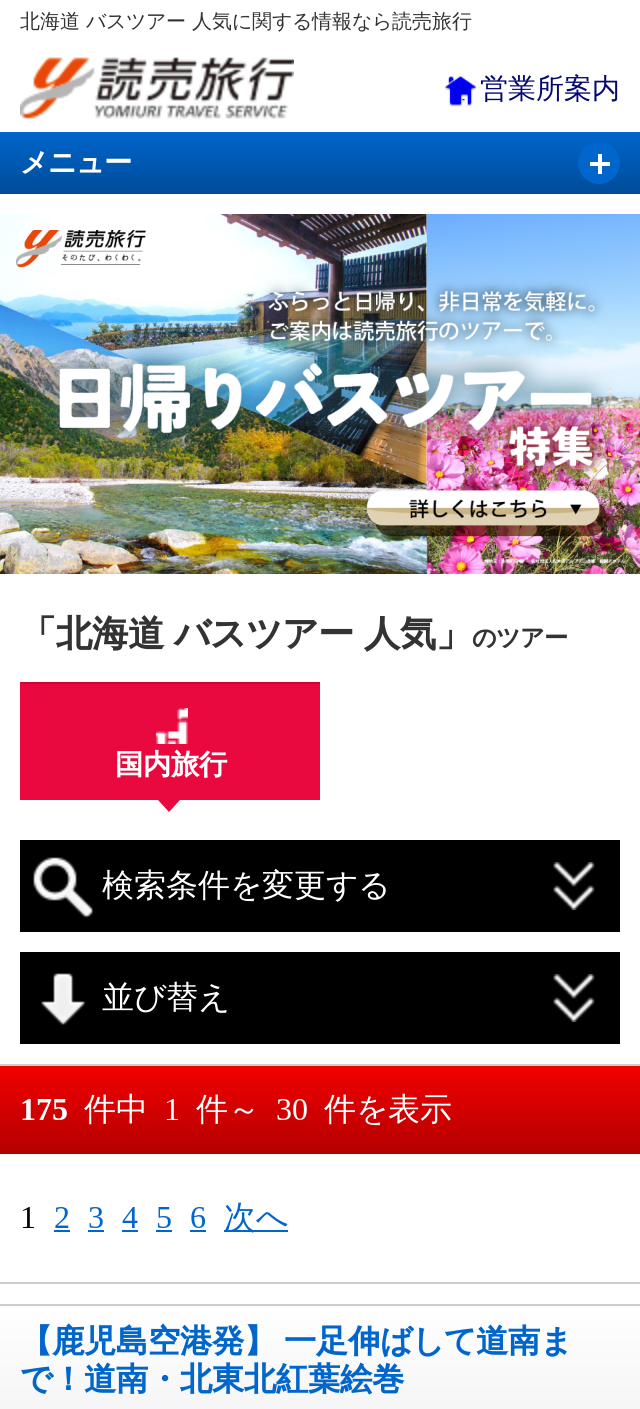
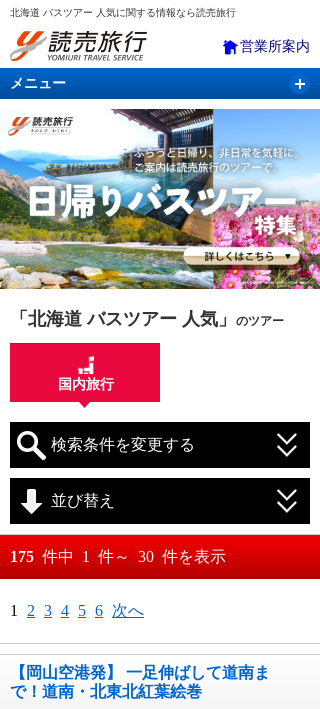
[20,1324,572,1358] 【鹿児島空港発】 一足伸ばして道南ま -> [10,664,270,681] 【岡山空港発】 一足伸ばして道南ま

